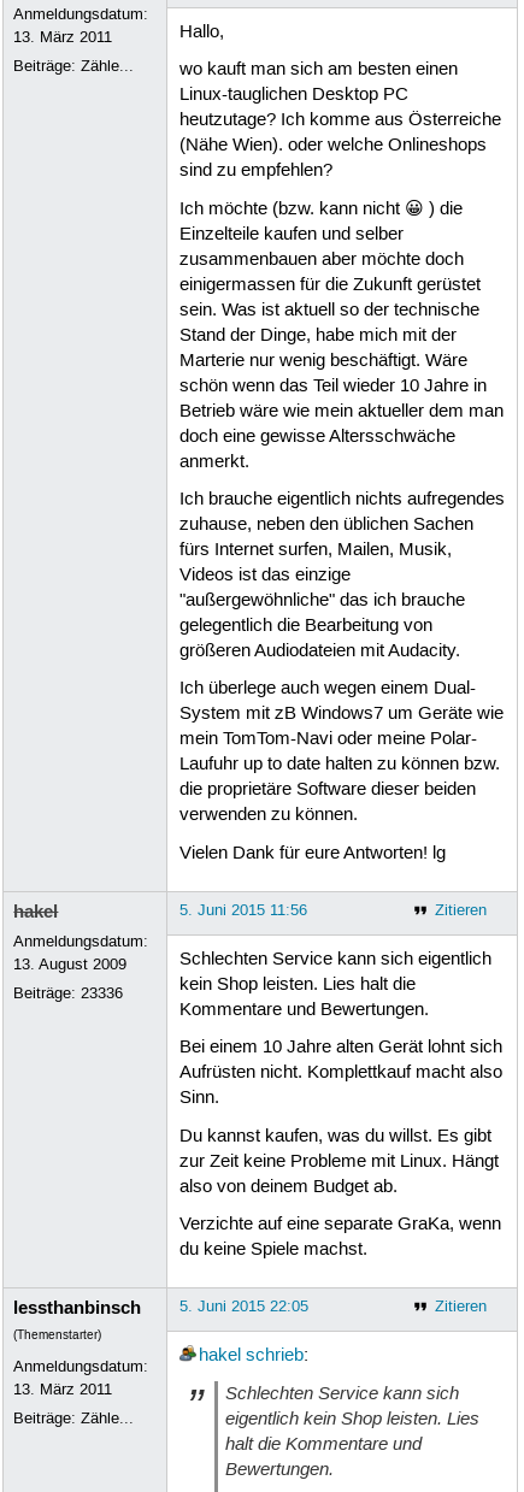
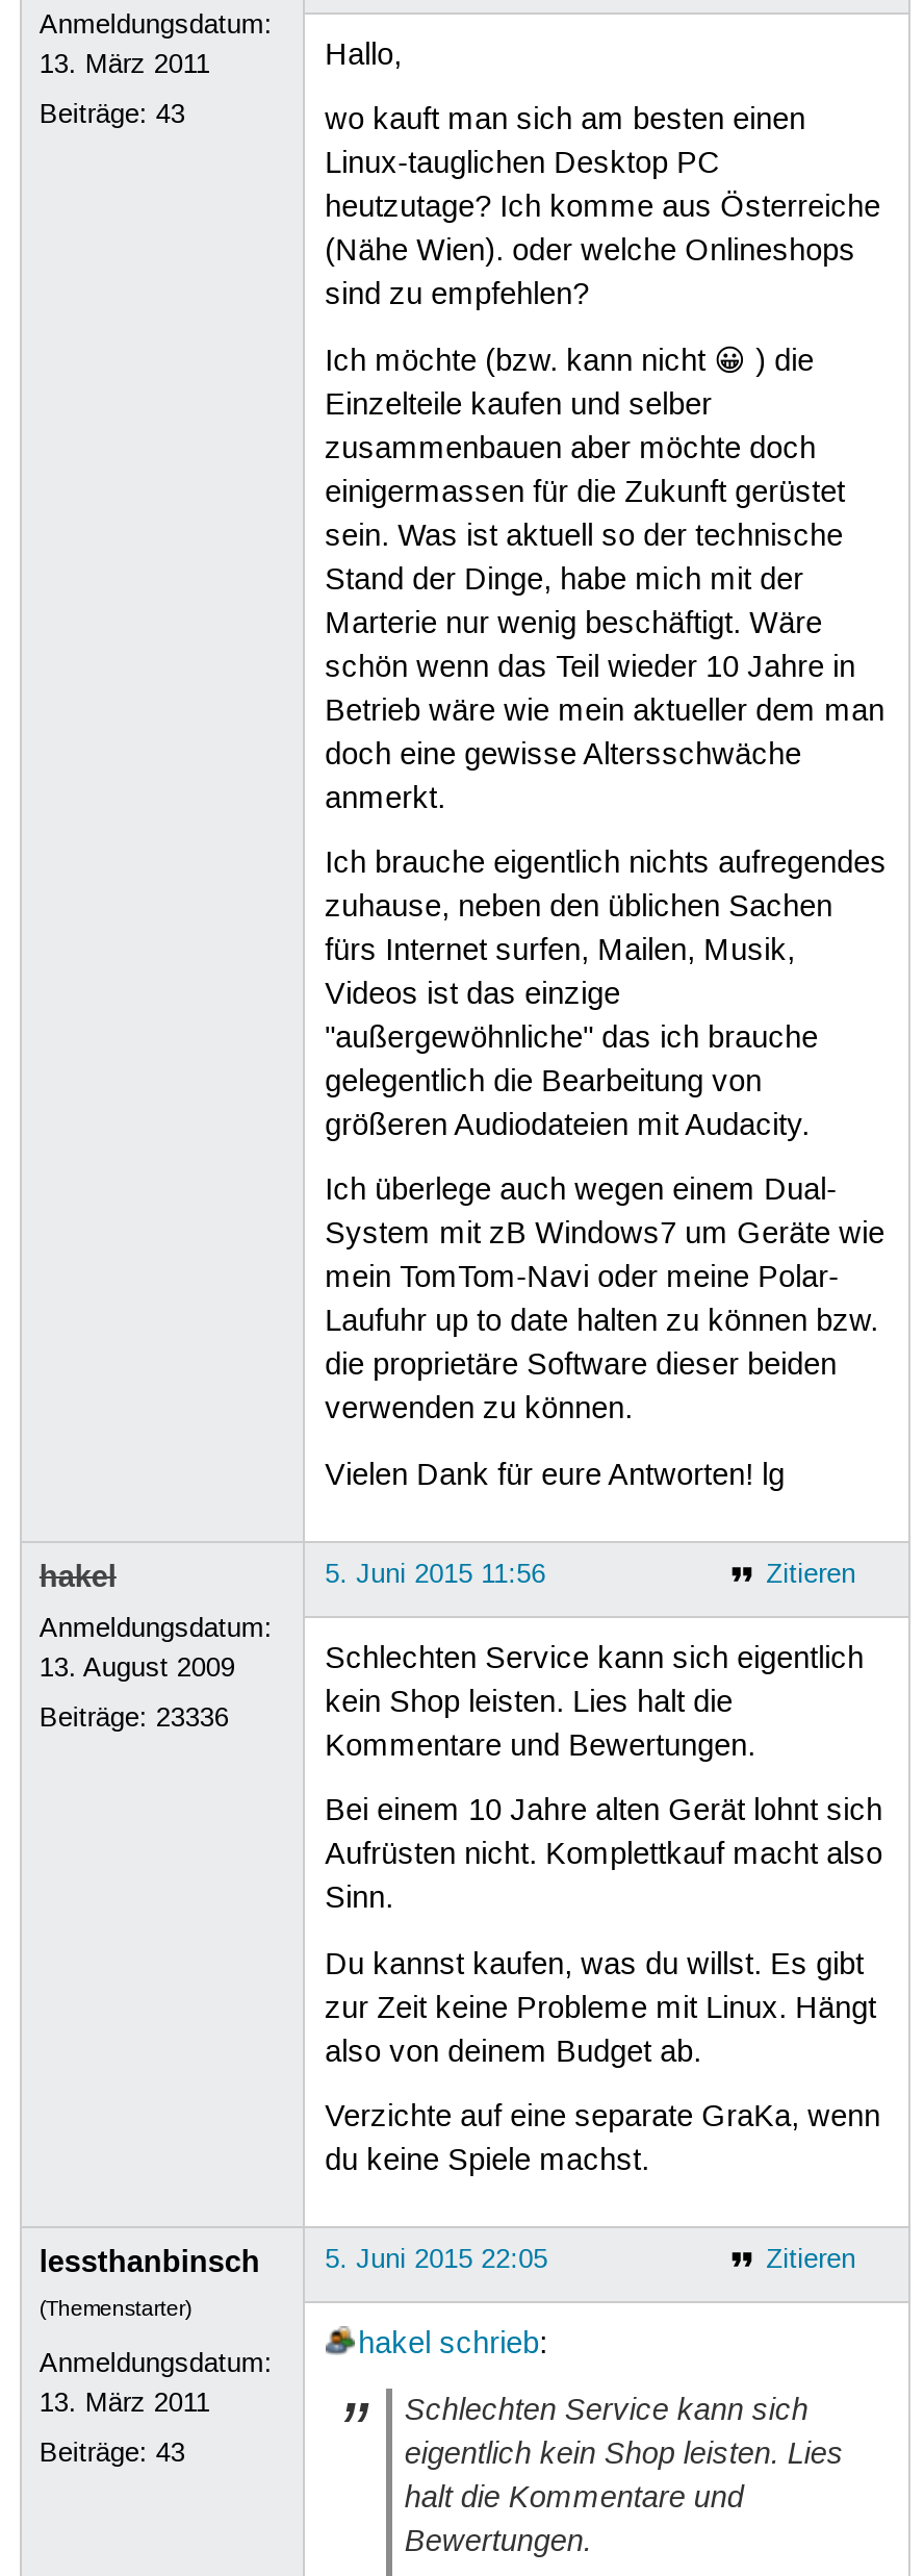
[14,56,134,76] Beiträge: Zähle... -> [39,97,185,131] Beiträge: 43
[14,1409,134,1428] Beiträge: Zähle... -> [39,2436,185,2469] Beiträge: 43

